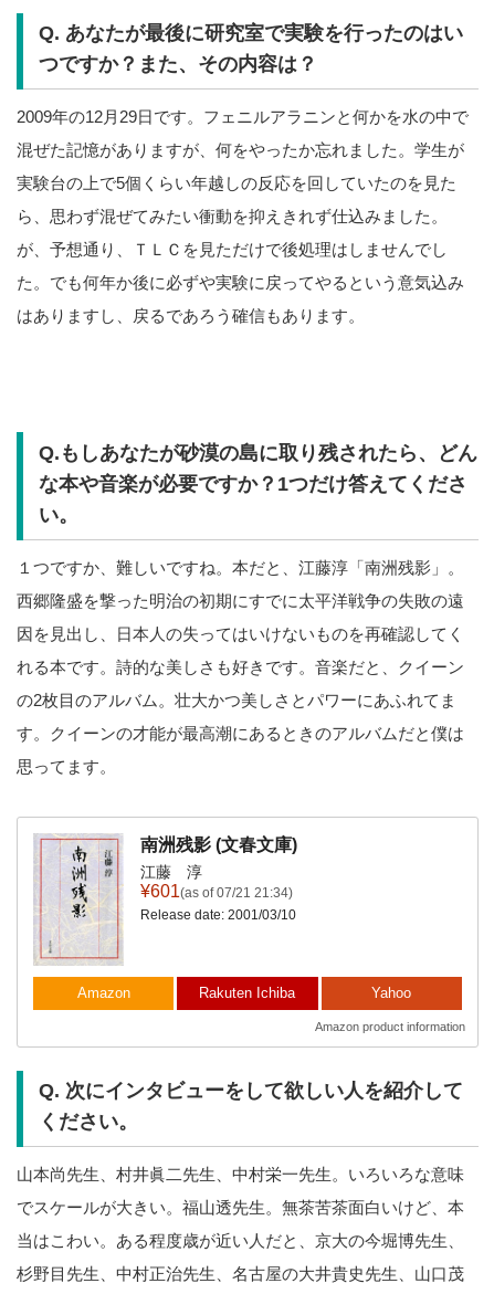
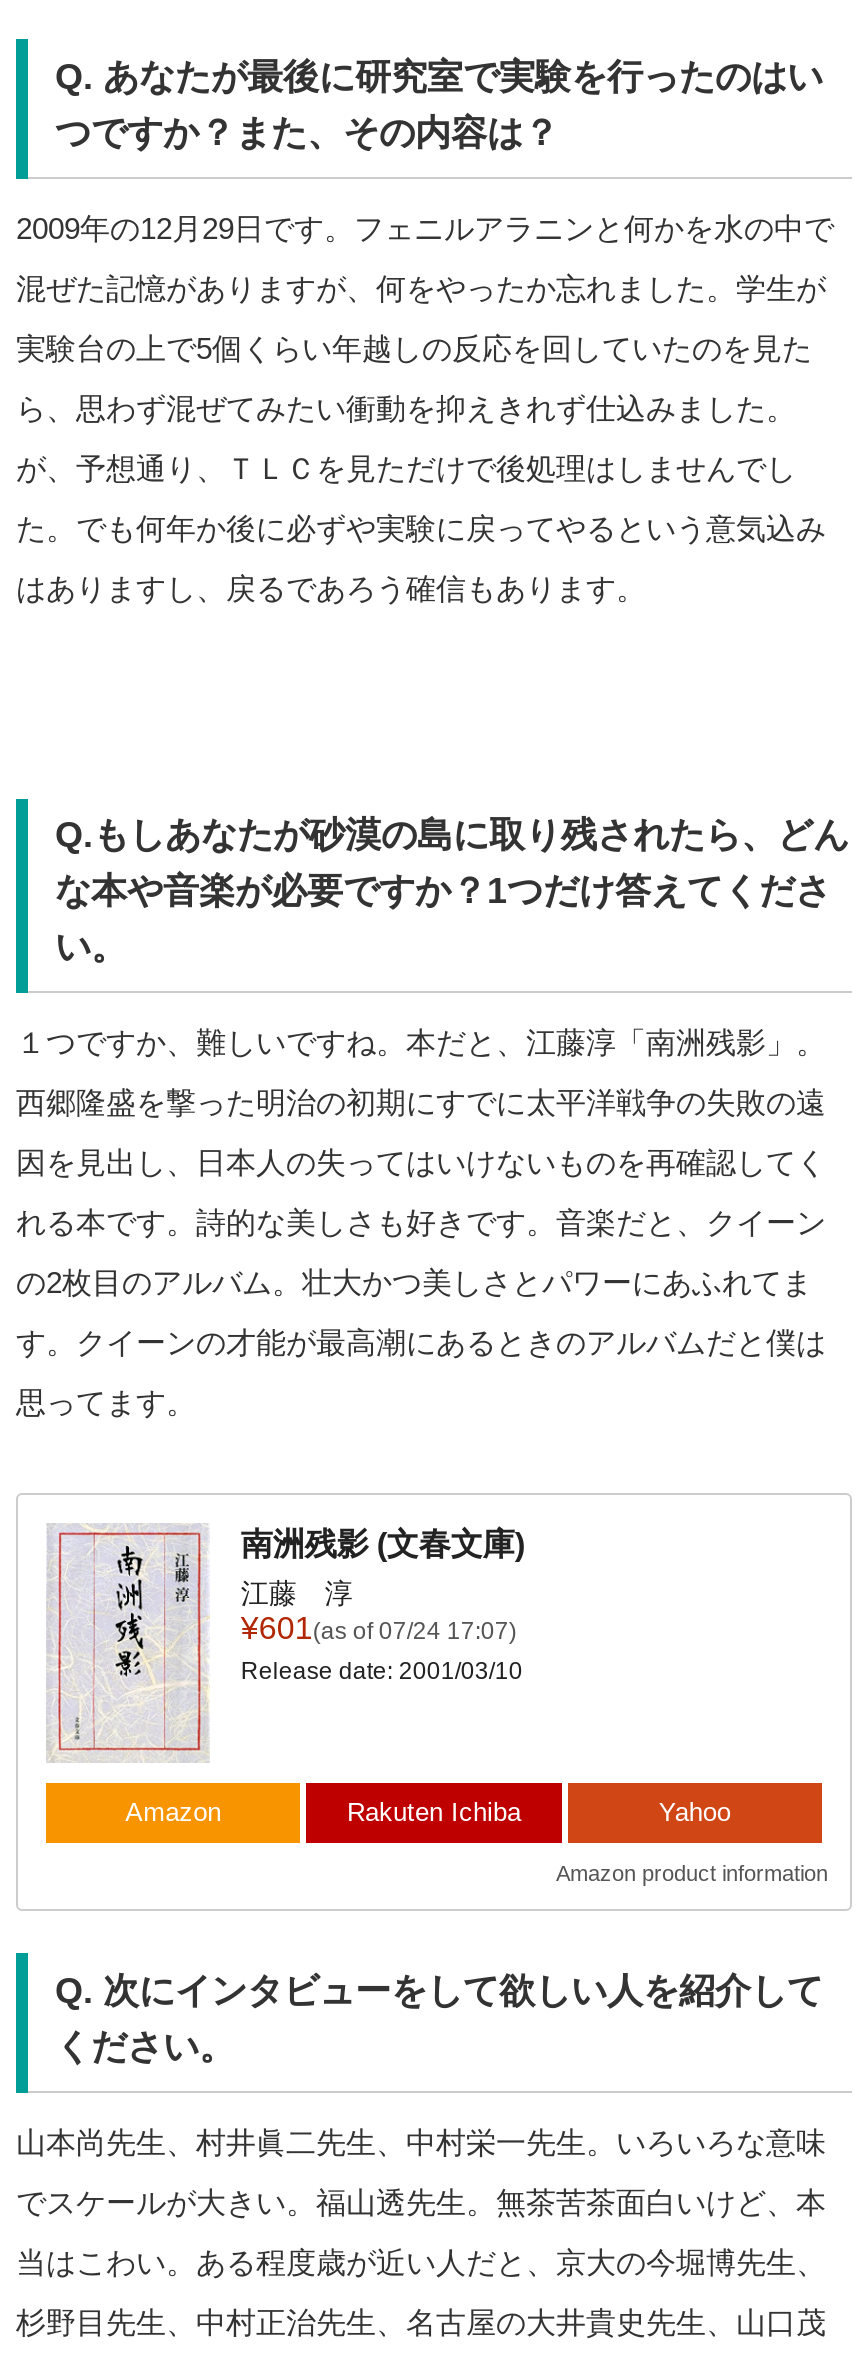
[141,881,293,900] ¥601(as of 07/21 21:34) -> [241,1612,517,1646] ¥601(as of 07/24 17:07)

